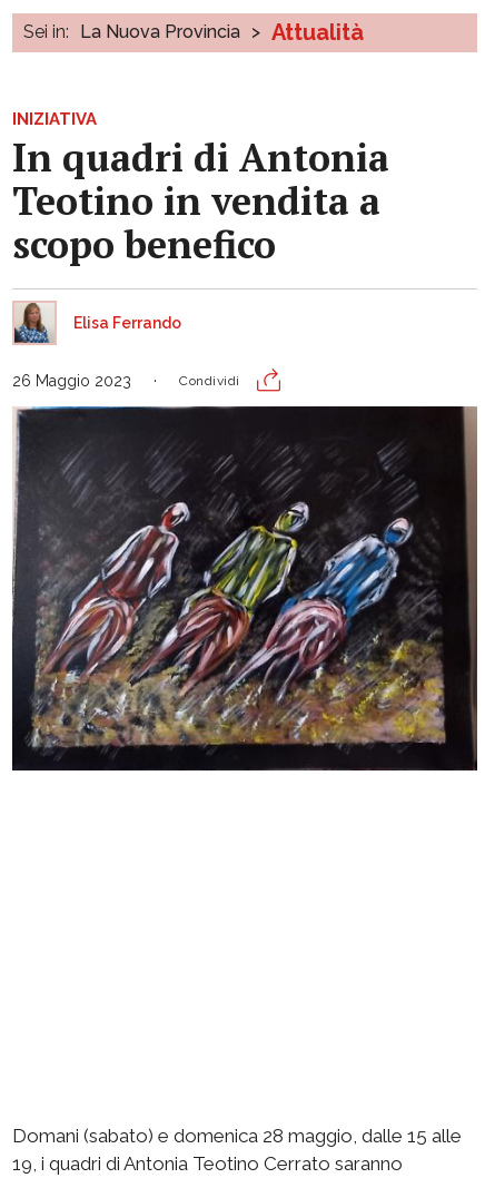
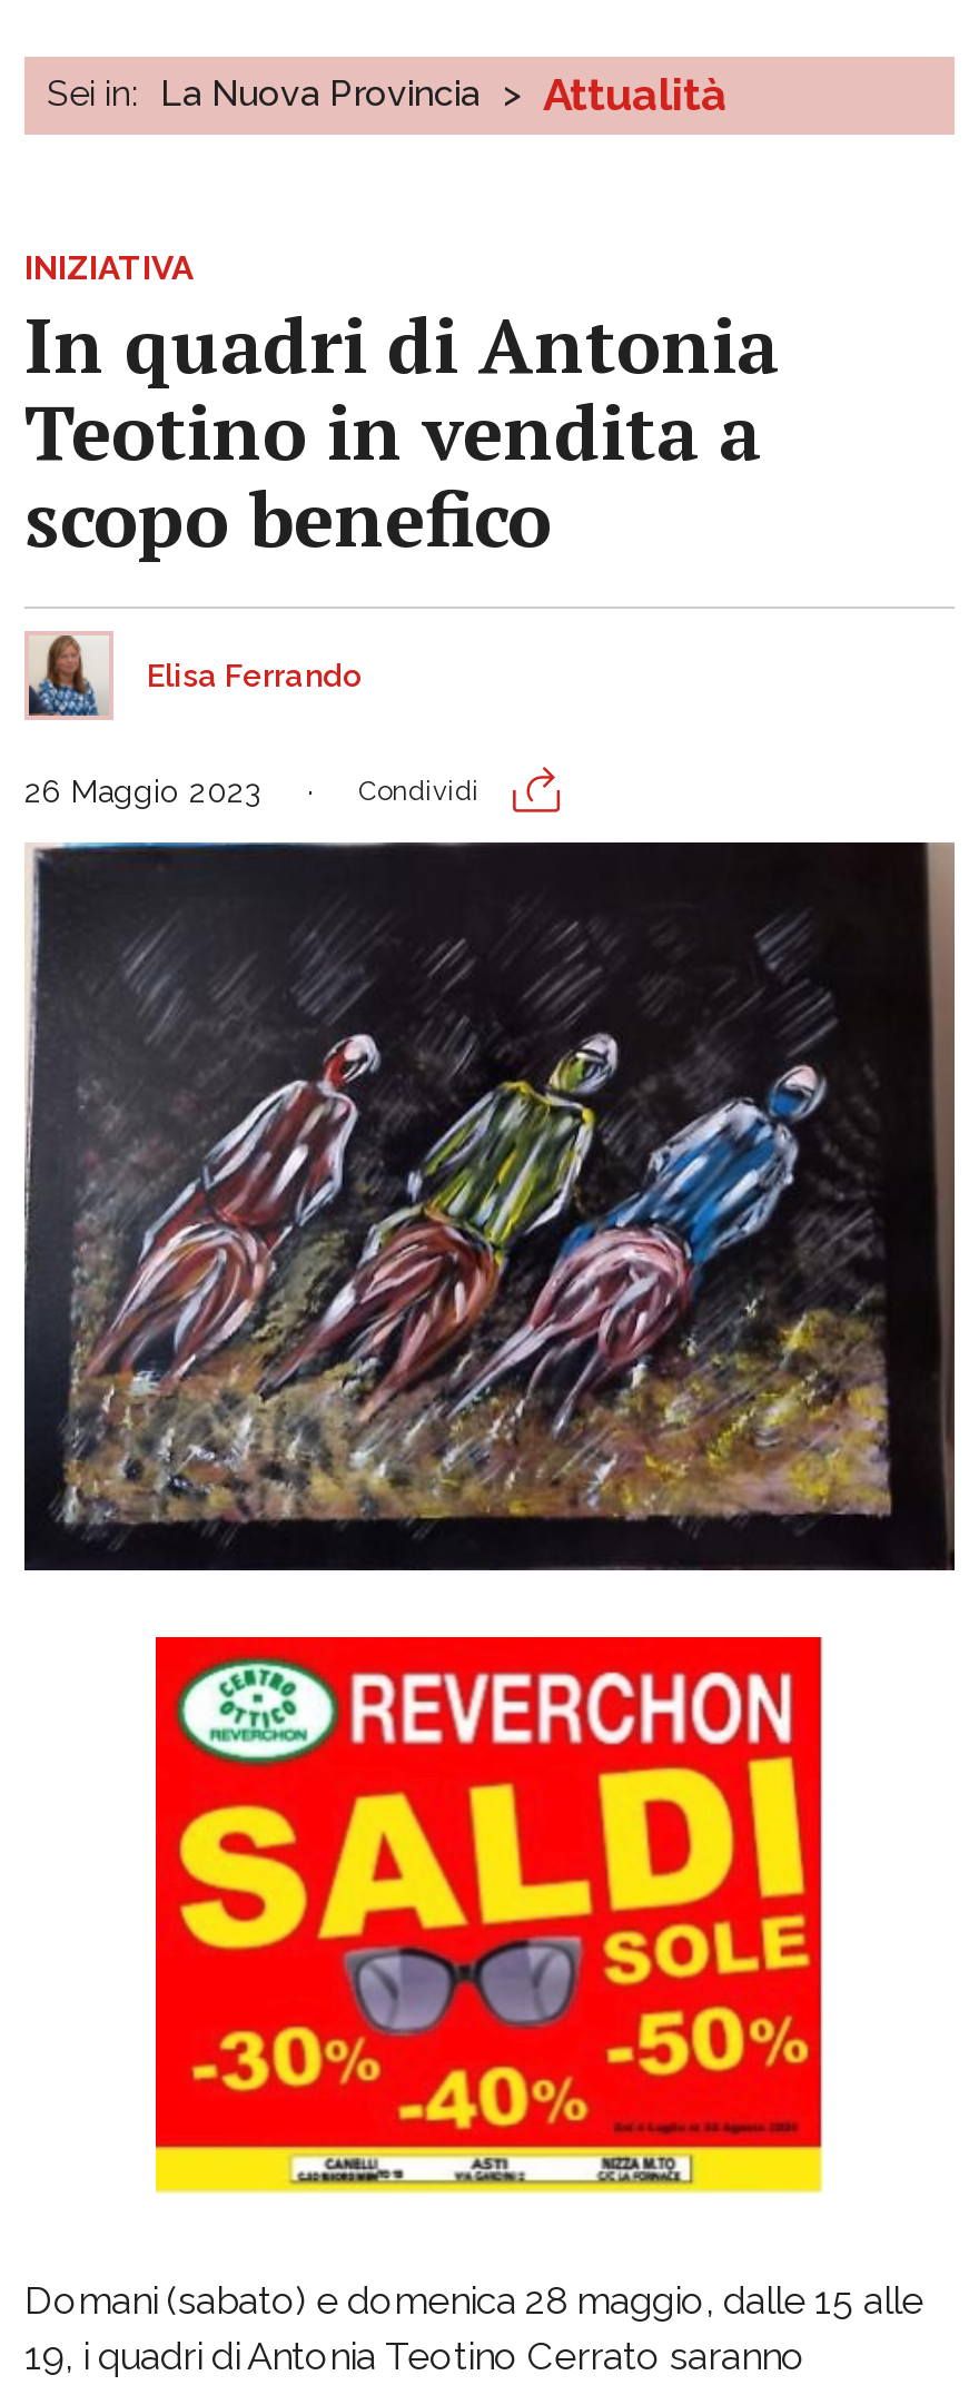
none -> [154,1635,825,2196] [image]

